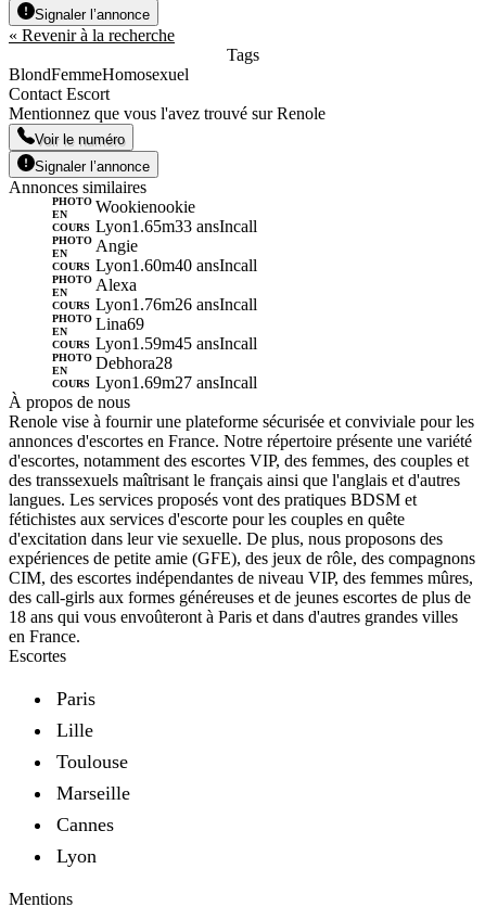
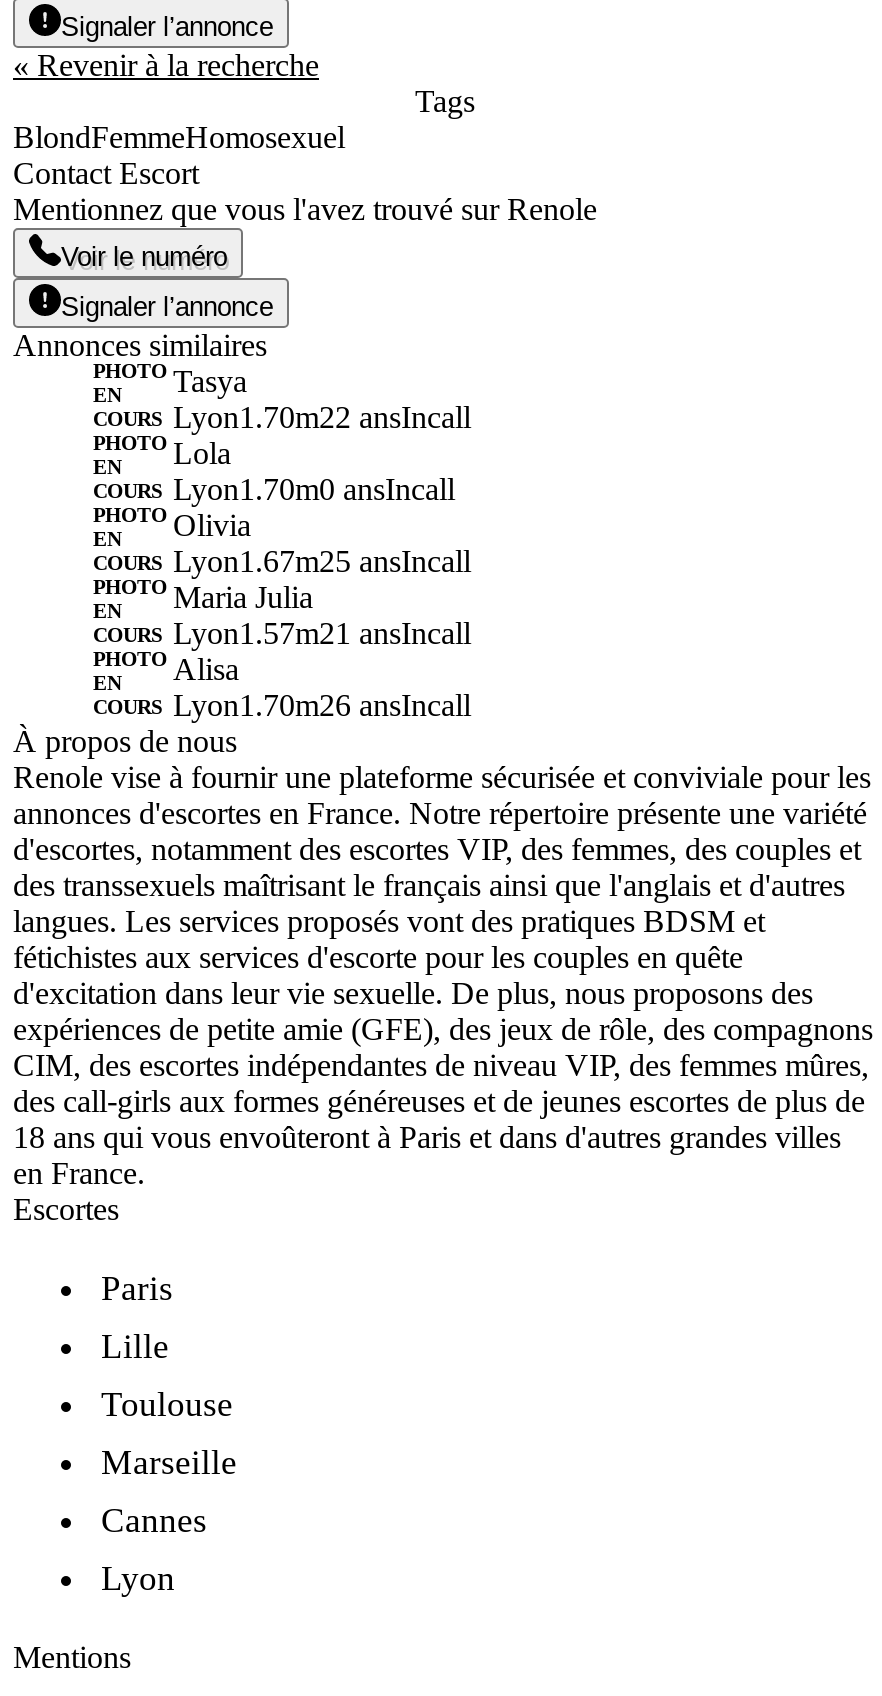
[95,197,257,235] Wookienookie | Lyon1.65m33 ansIncall -> [173,364,471,434] Tasya | Lyon1.70m22 ansIncall
[95,236,257,274] Angie | Lyon1.60m40 ansIncall -> [173,436,455,506] Lola | Lyon1.70m0 ansIncall
[95,275,257,313] Alexa | Lyon1.76m26 ansIncall -> [173,508,471,578] Olivia | Lyon1.67m25 ansIncall
[95,315,257,352] Lina69 | Lyon1.59m45 ansIncall -> [173,580,471,650] Maria Julia | Lyon1.57m21 ansIncall
[95,354,257,392] Debhora28 | Lyon1.69m27 ansIncall -> [173,652,471,722] Alisa | Lyon1.70m26 ansIncall

